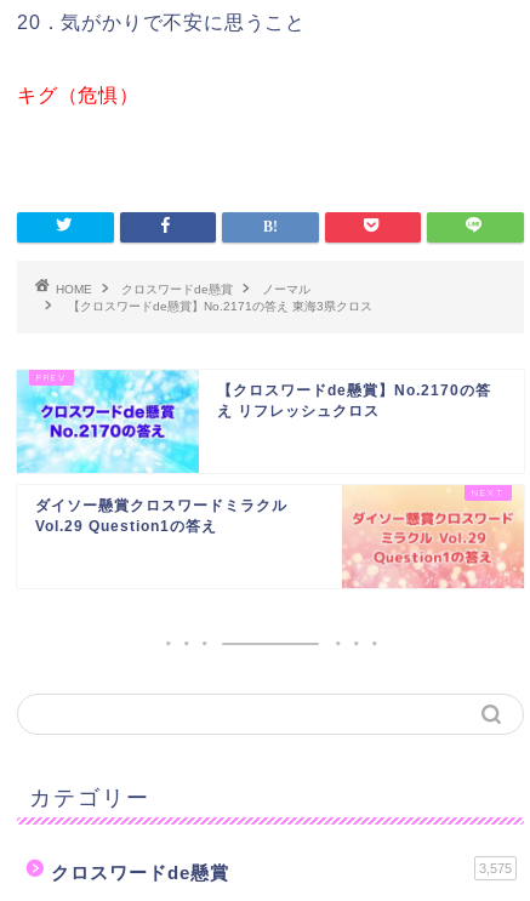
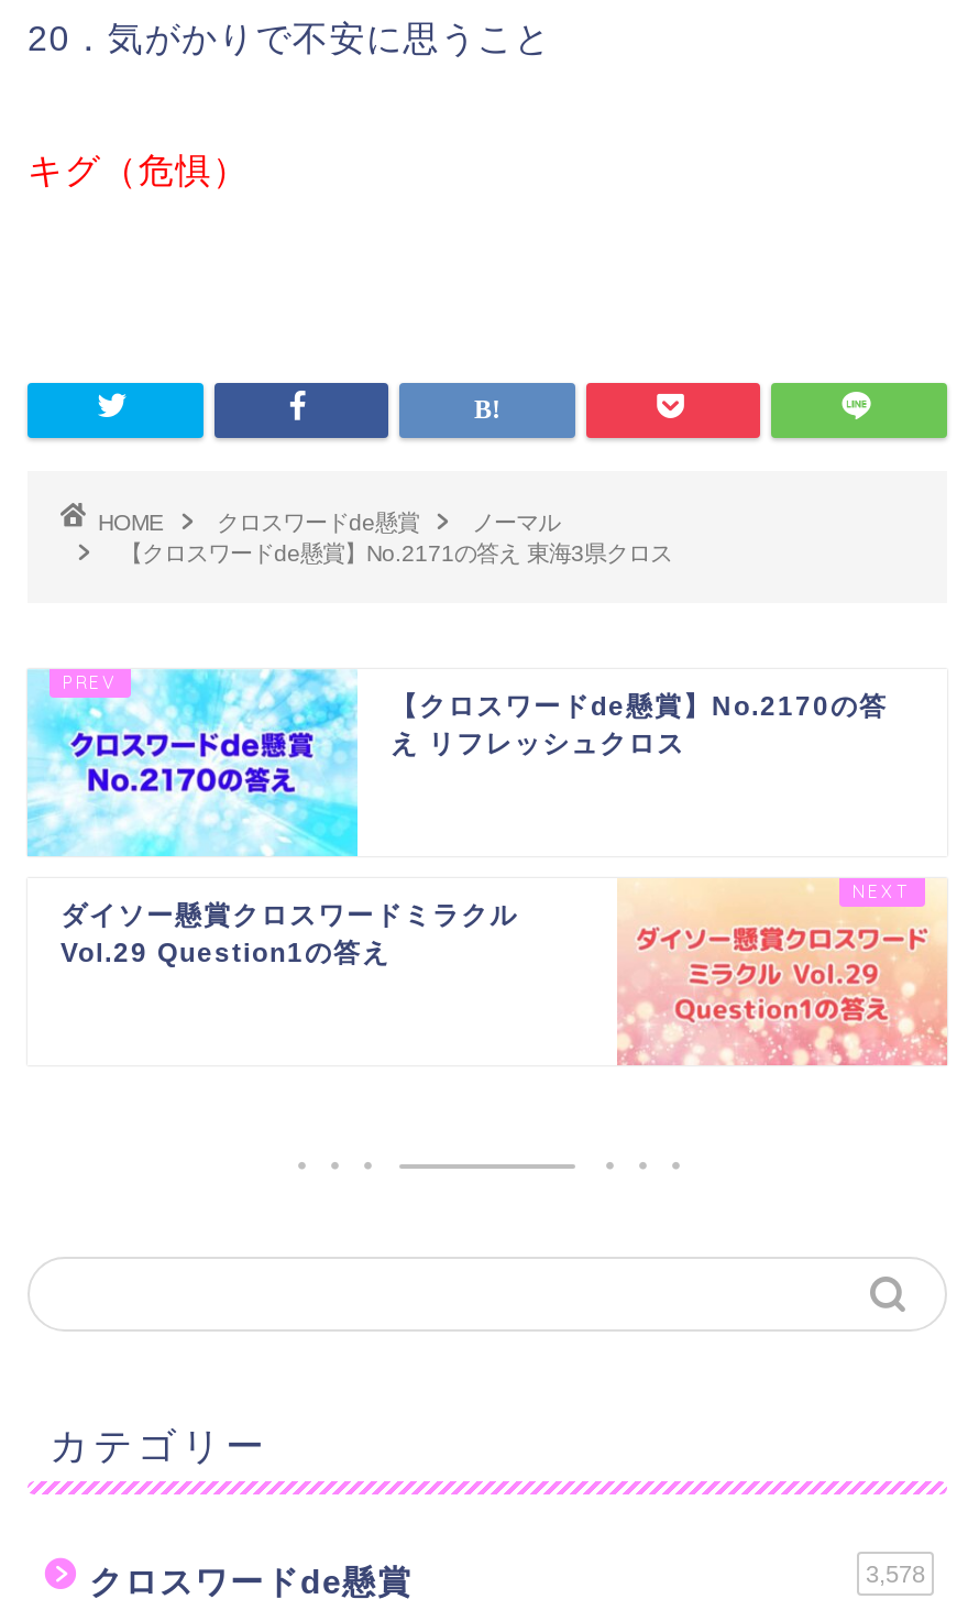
[479,861,512,876] 3,575 -> [866,1561,925,1588] 3,578

